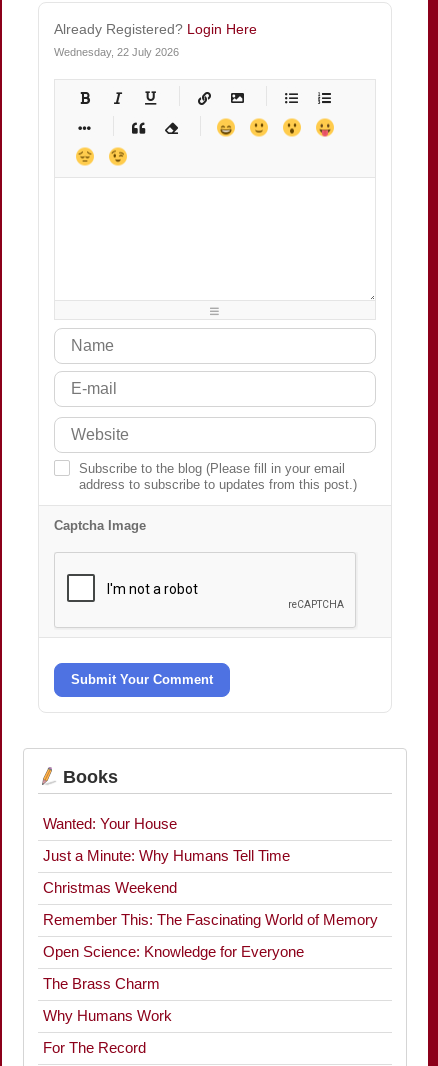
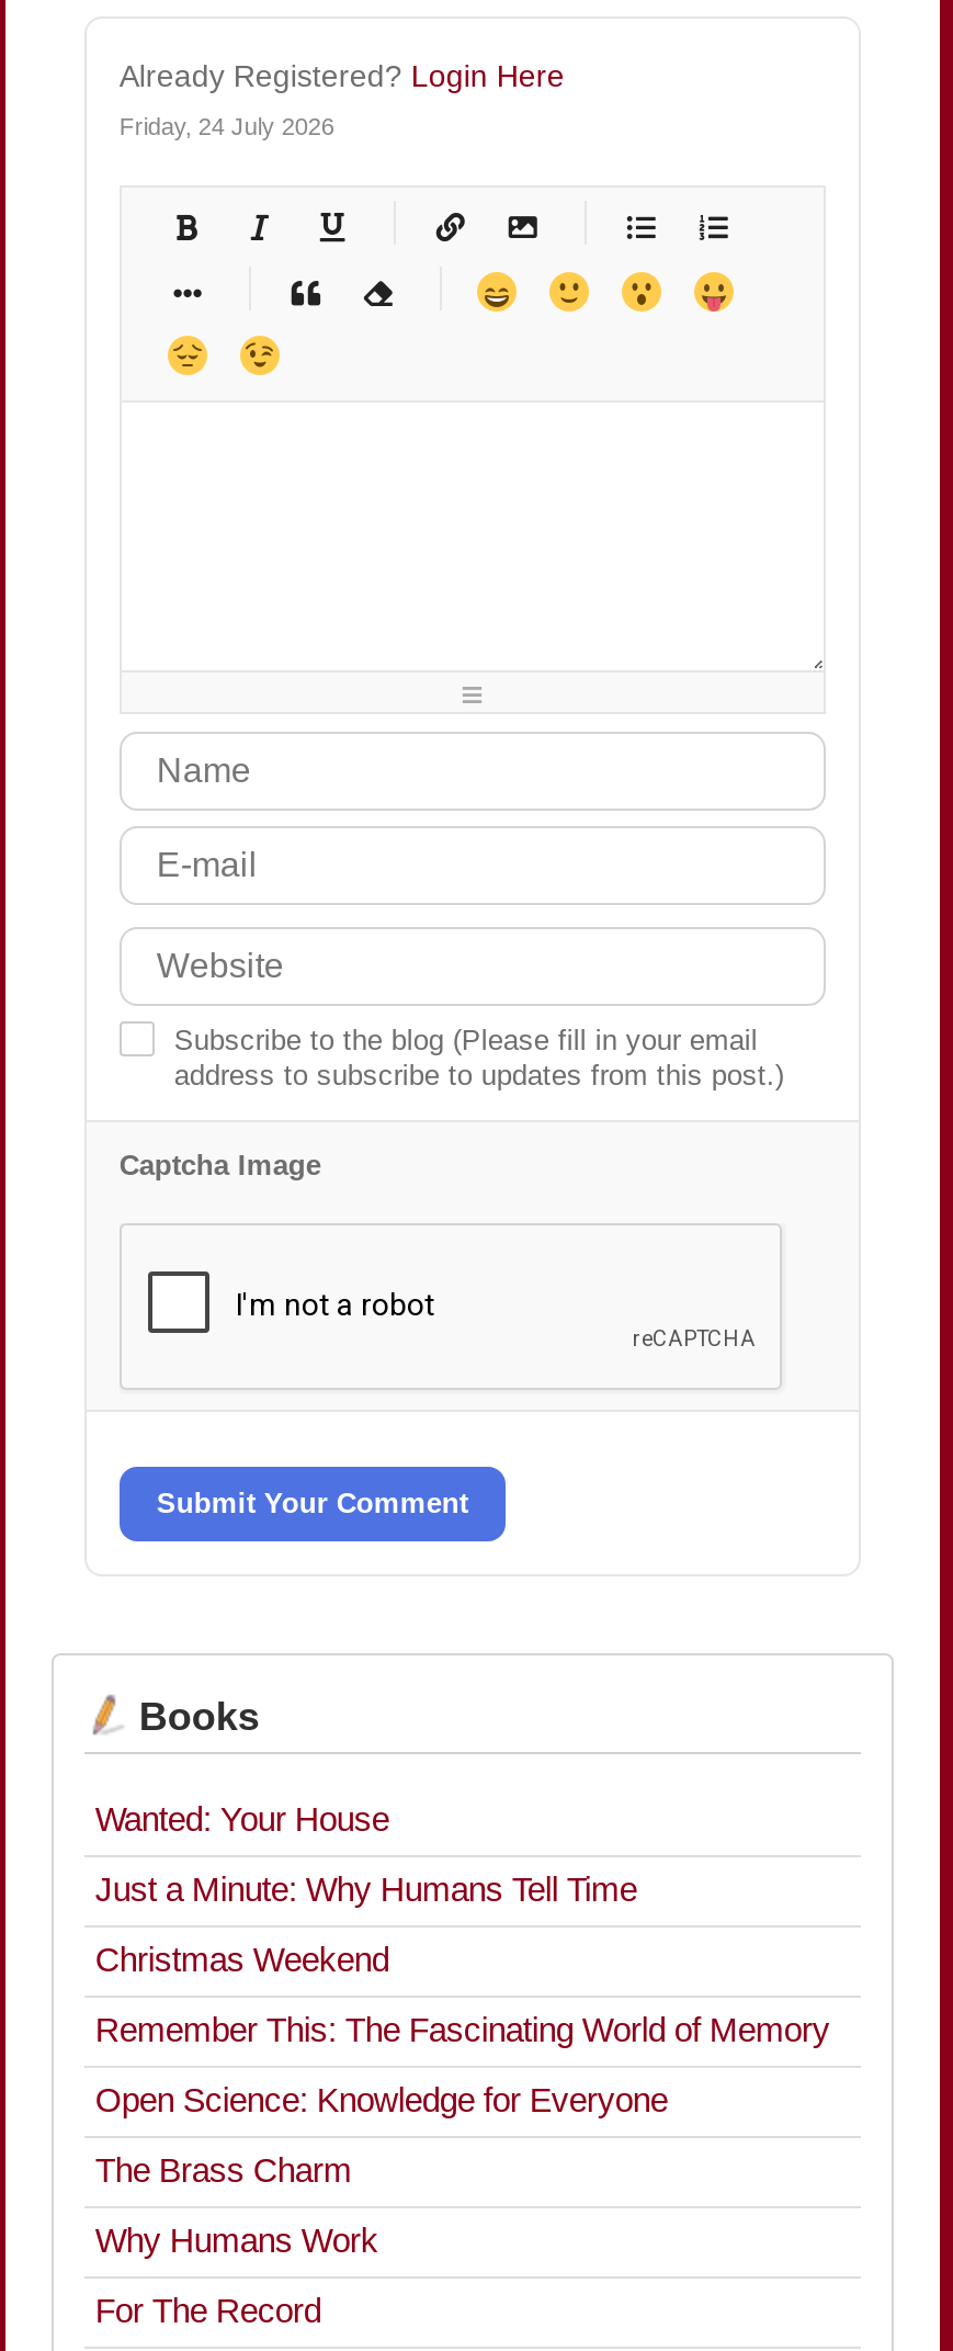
[54,46,179,58] Wednesday, 22 July 2026 -> [119,114,334,140] Friday, 24 July 2026

